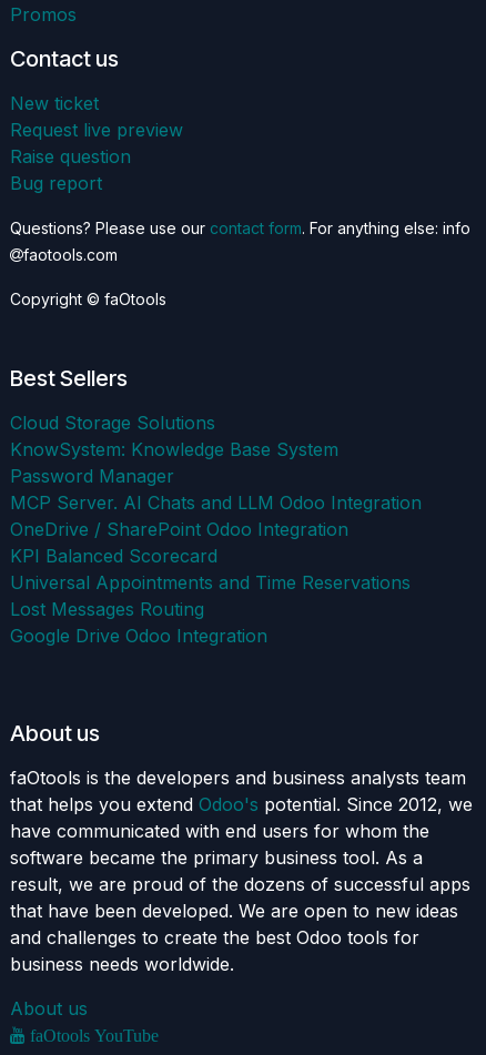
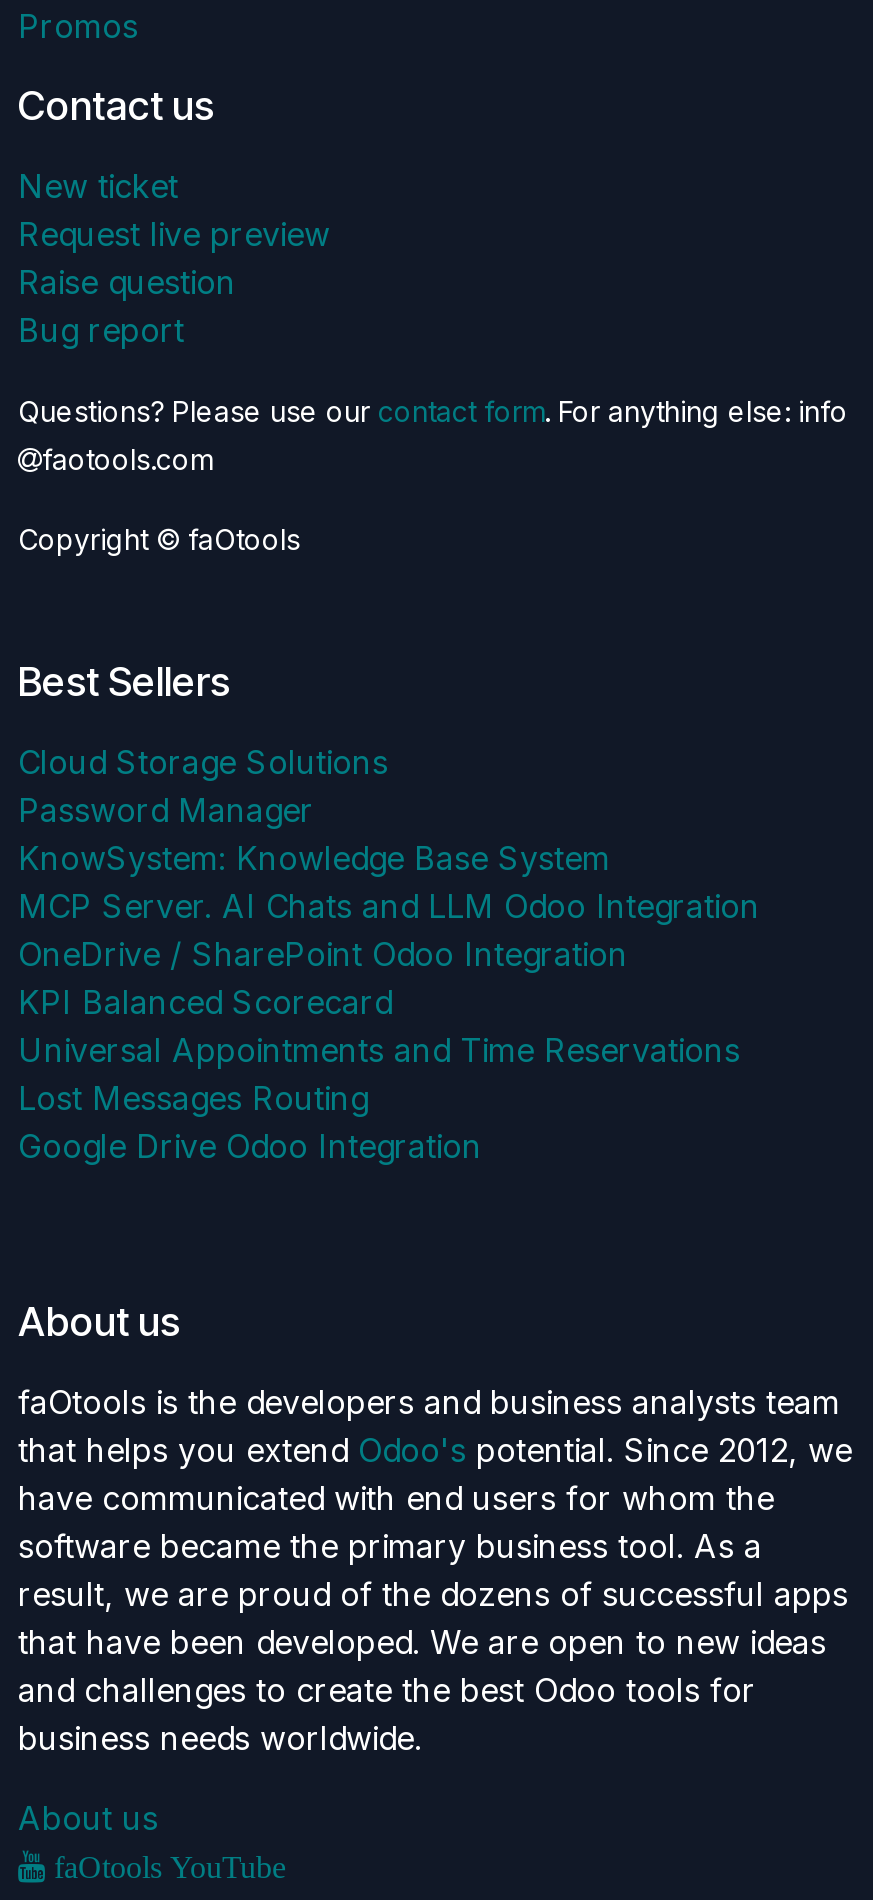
moved [10,438,338,460] -> [18,838,610,878]: KnowSystem: Knowledge Base System
moved [10,465,174,487] -> [18,790,314,830]: Password Manager

